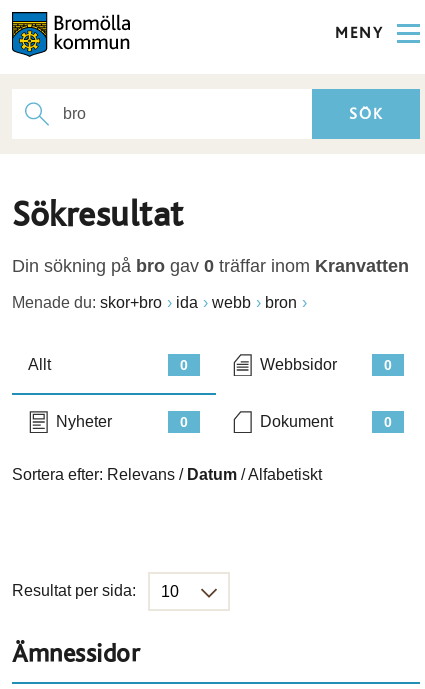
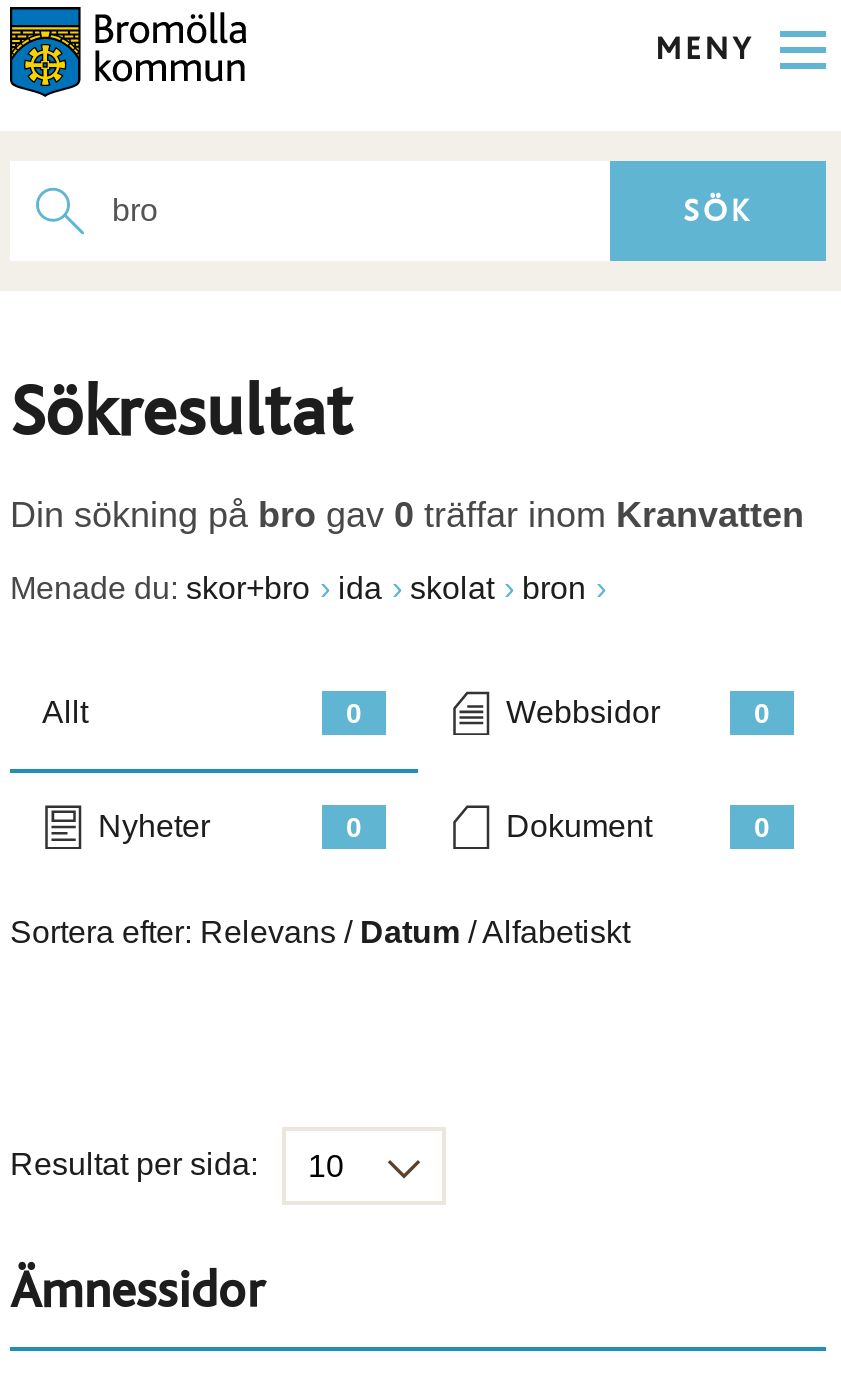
[212,294,251,311] webb -> [410,571,494,605] skolat

